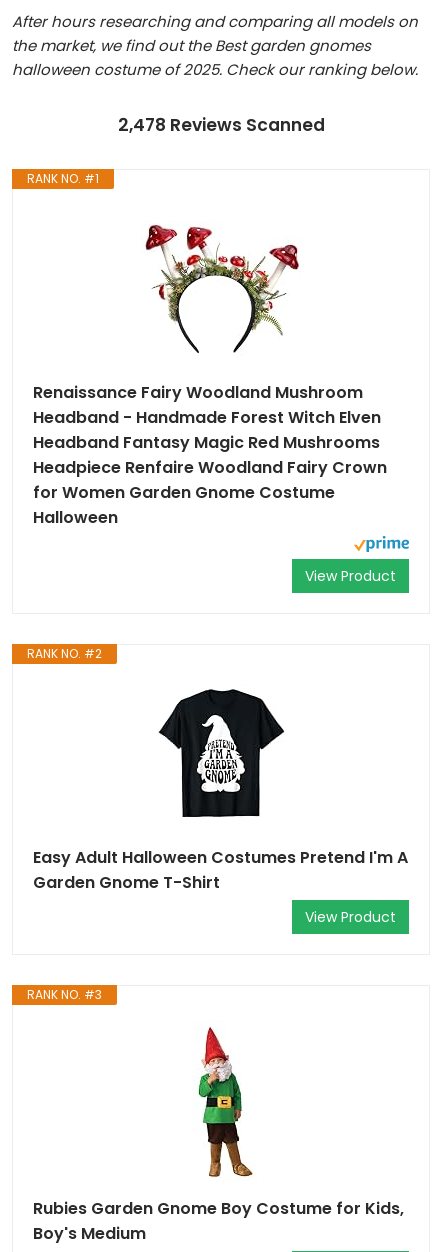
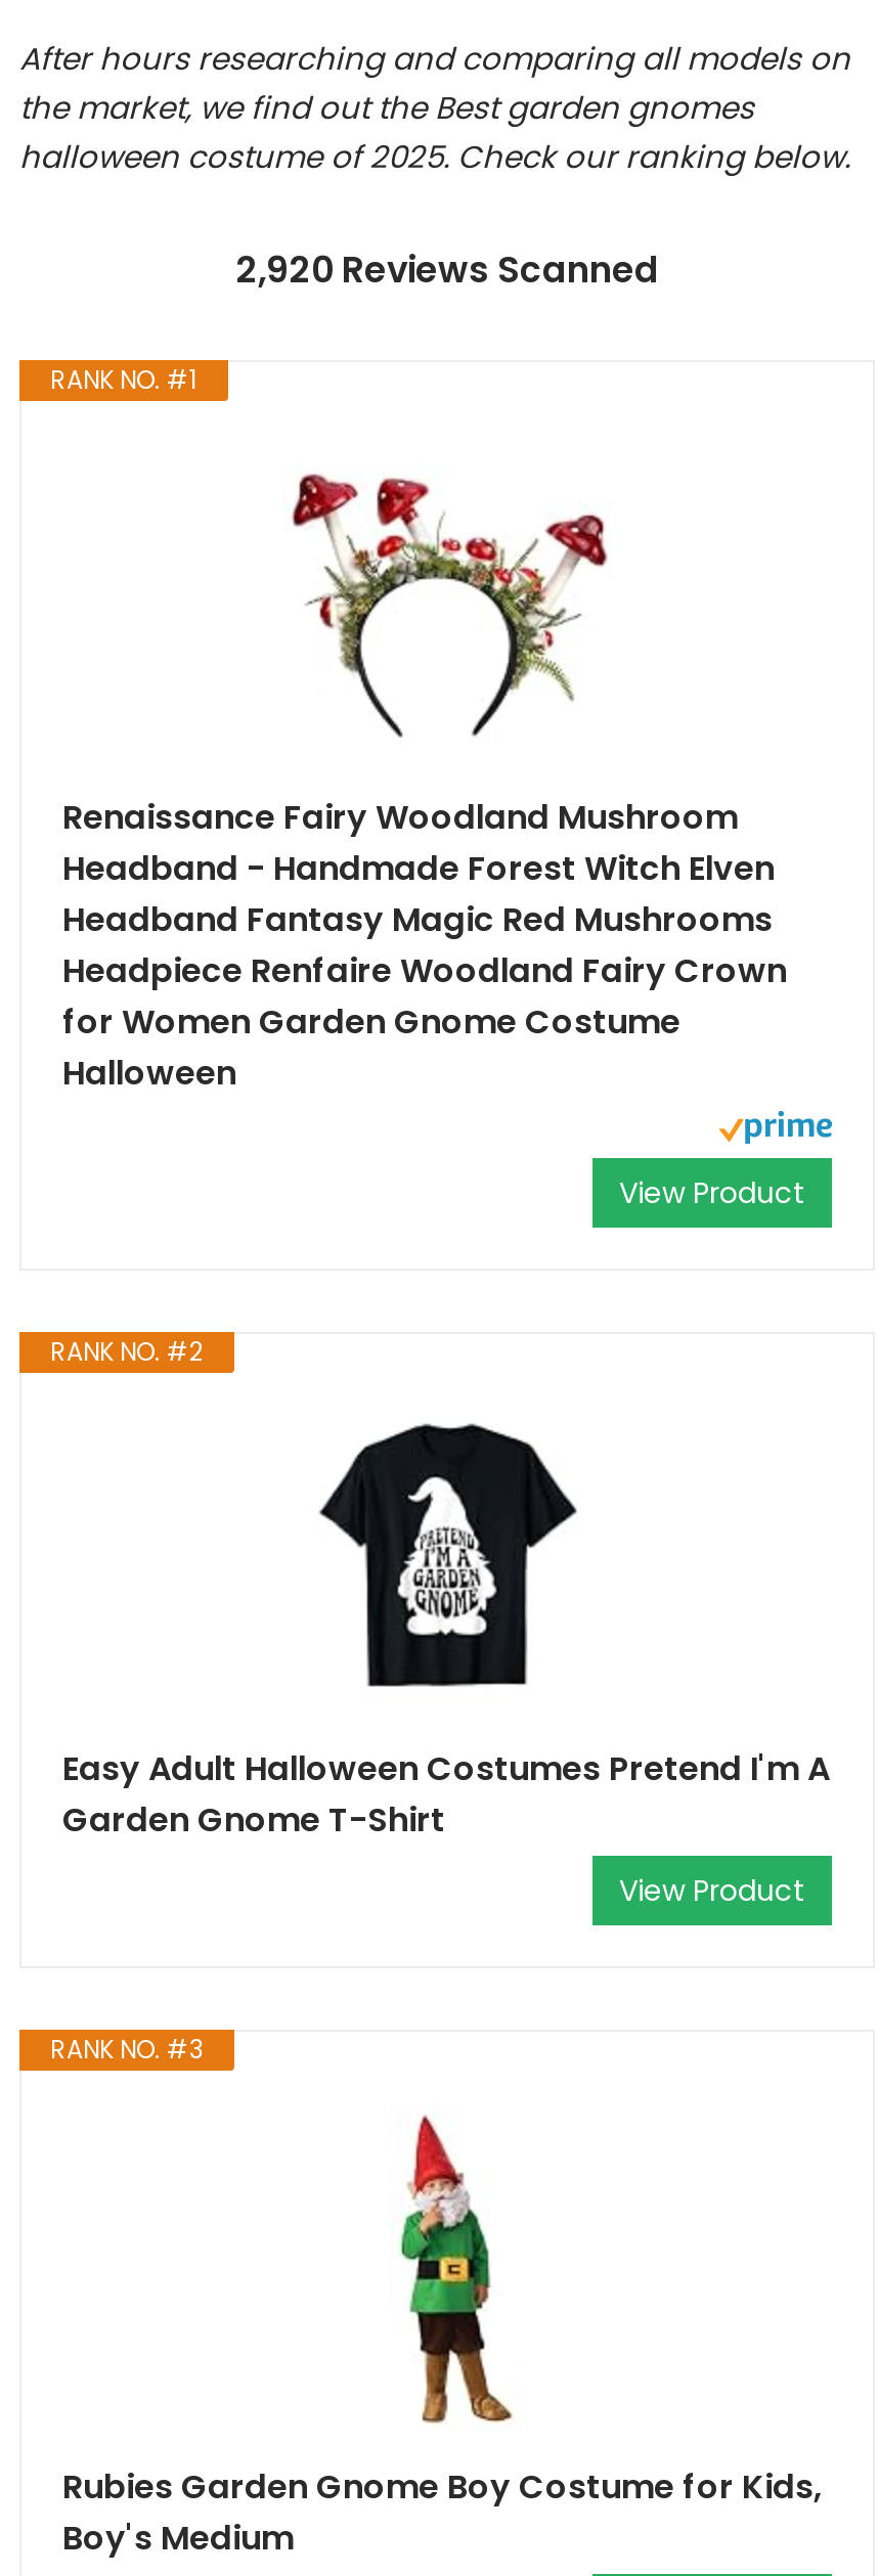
[117,113,324,137] 2,478 Reviews Scanned -> [235,246,659,295] 2,920 Reviews Scanned

